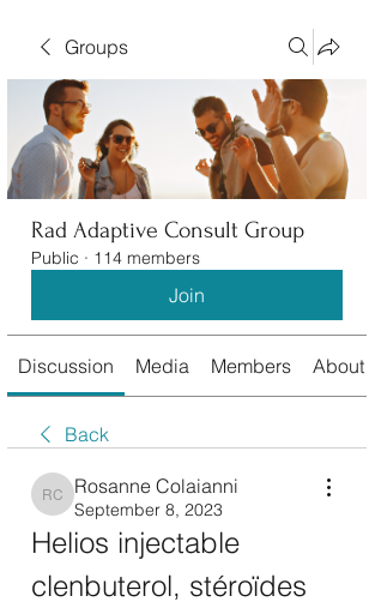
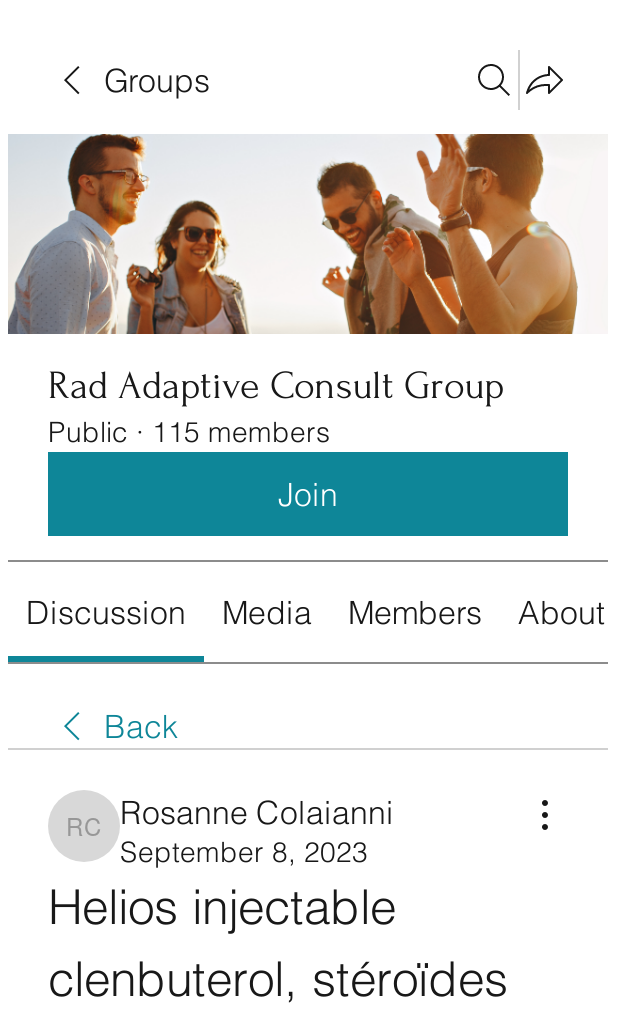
[31,247,200,268] Public · 114 members -> [48,414,330,450] Public · 115 members

